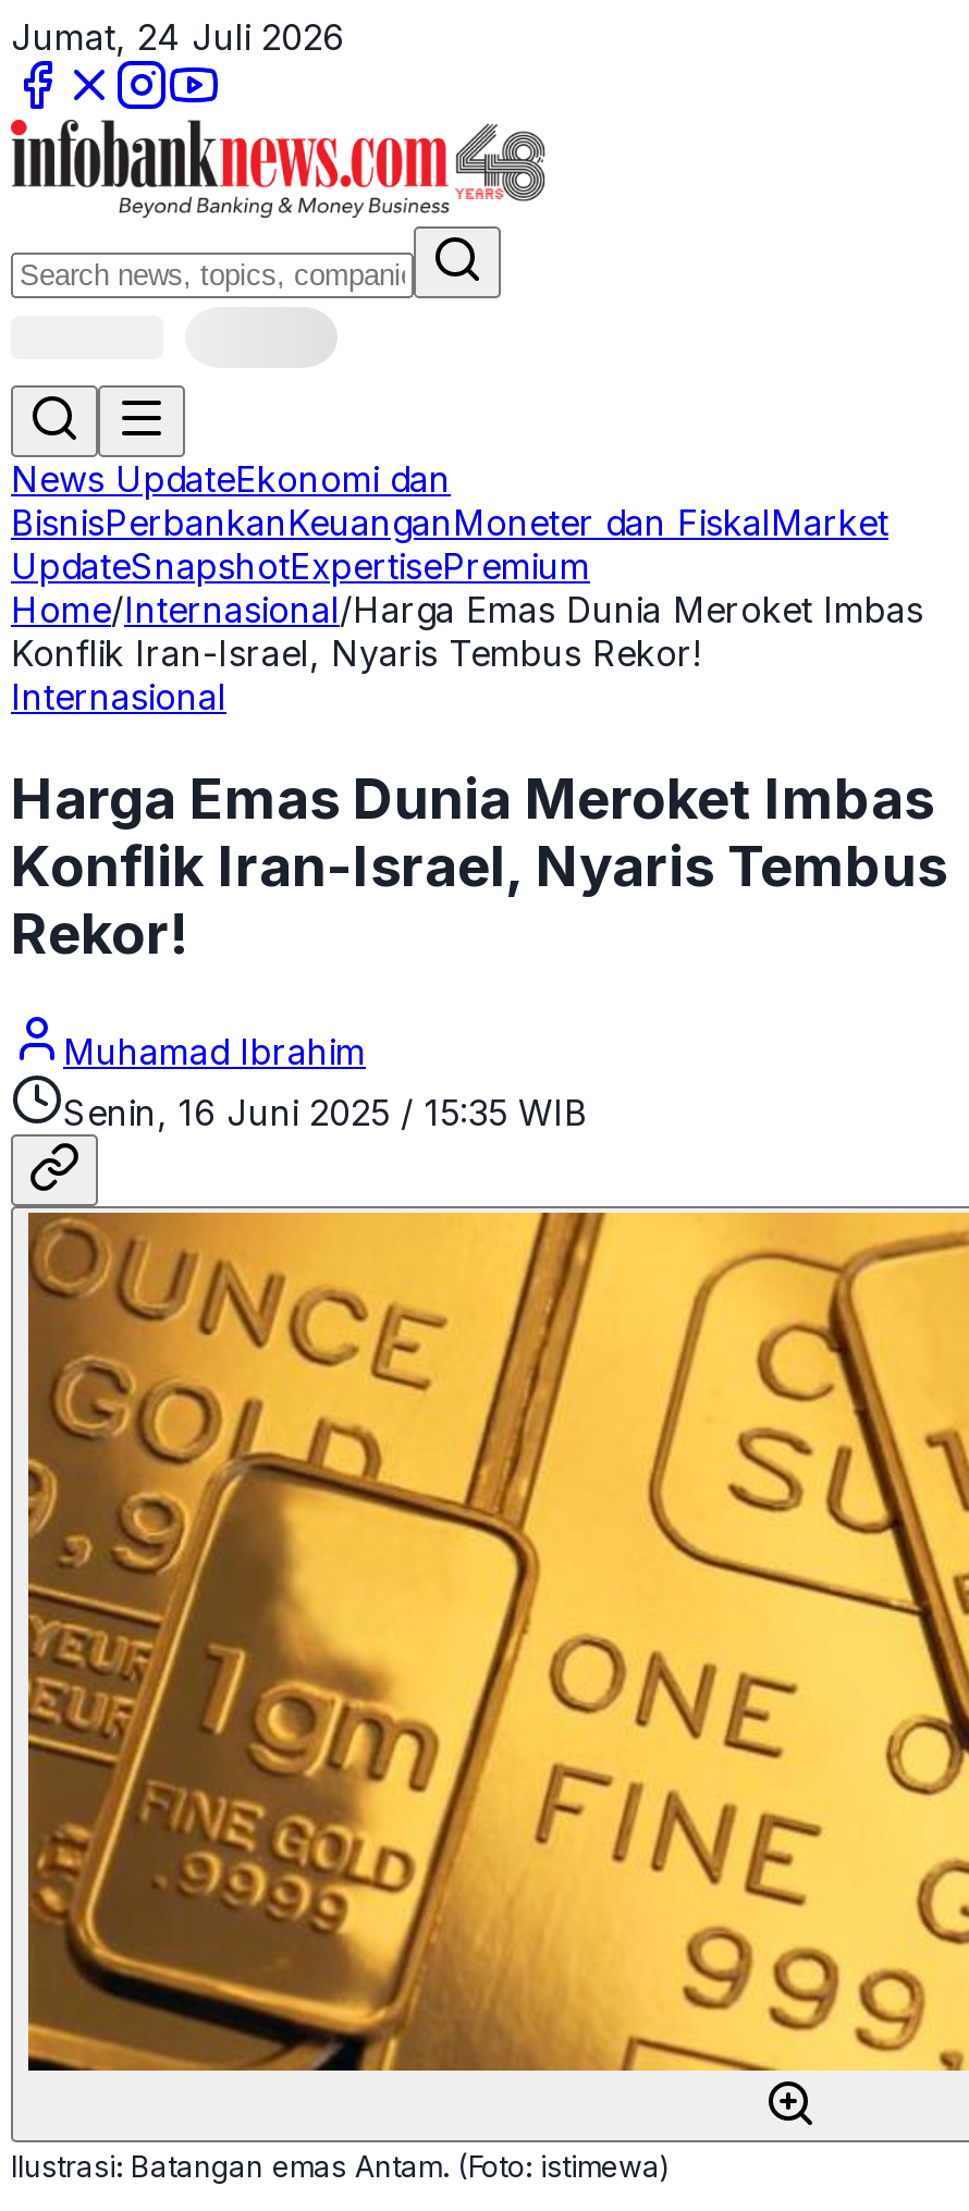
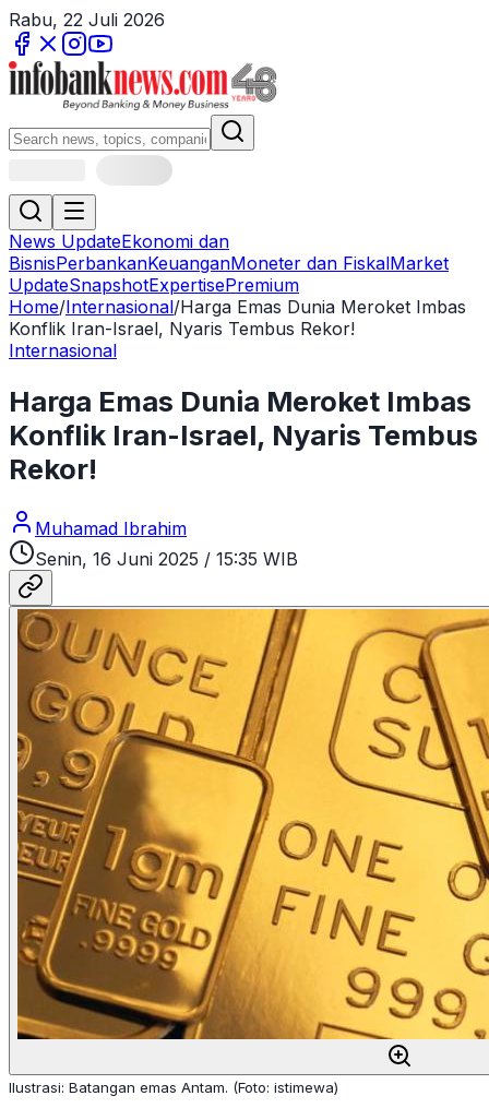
[11,15,344,59] Jumat, 24 Juli 2026 -> [9,9,165,31] Rabu, 22 Juli 2026

